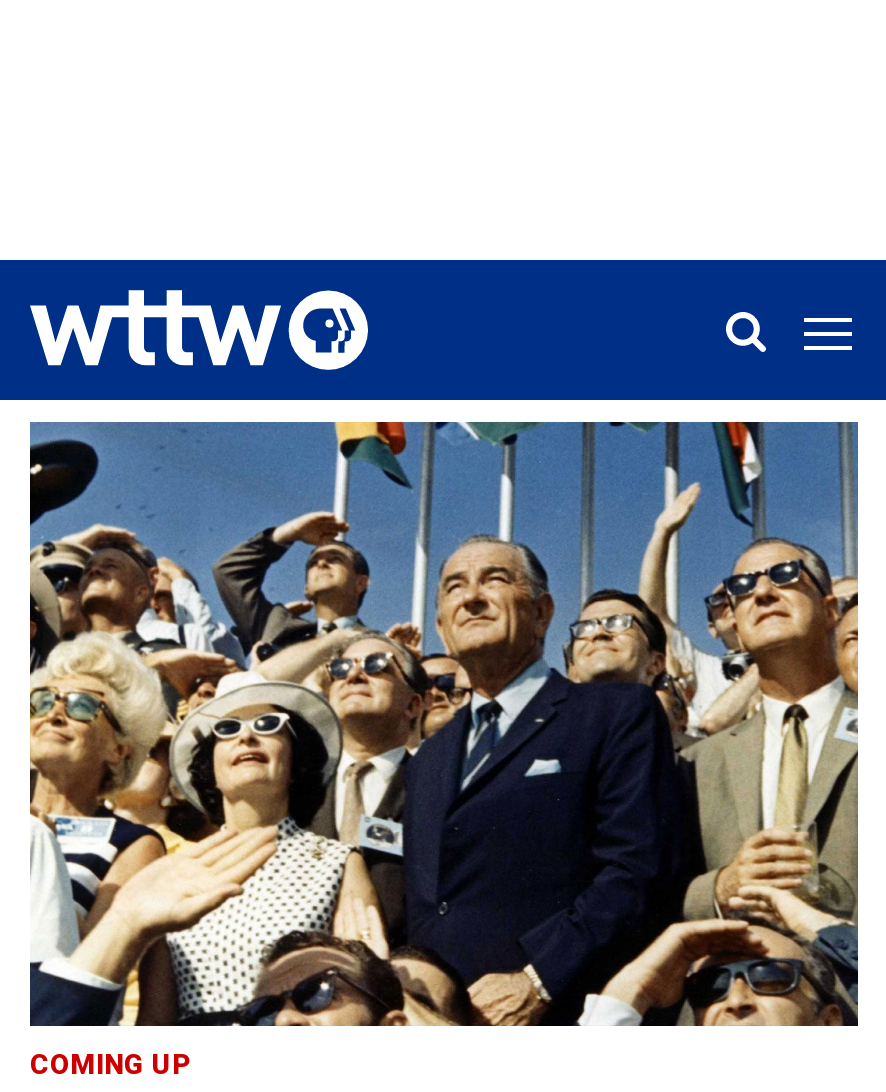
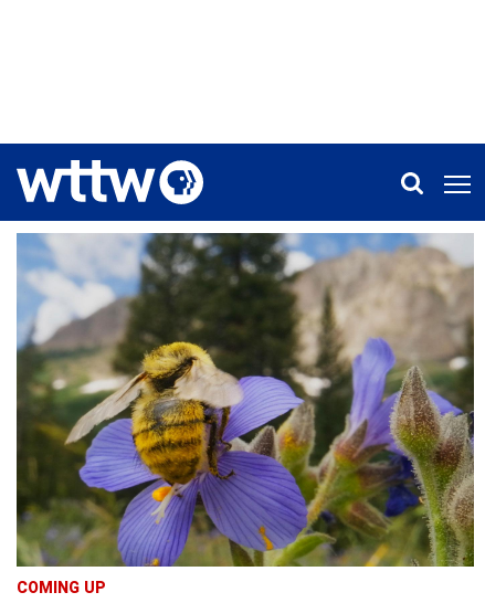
[28,420,860,1028] [image] -> [15,232,475,568] [image]

